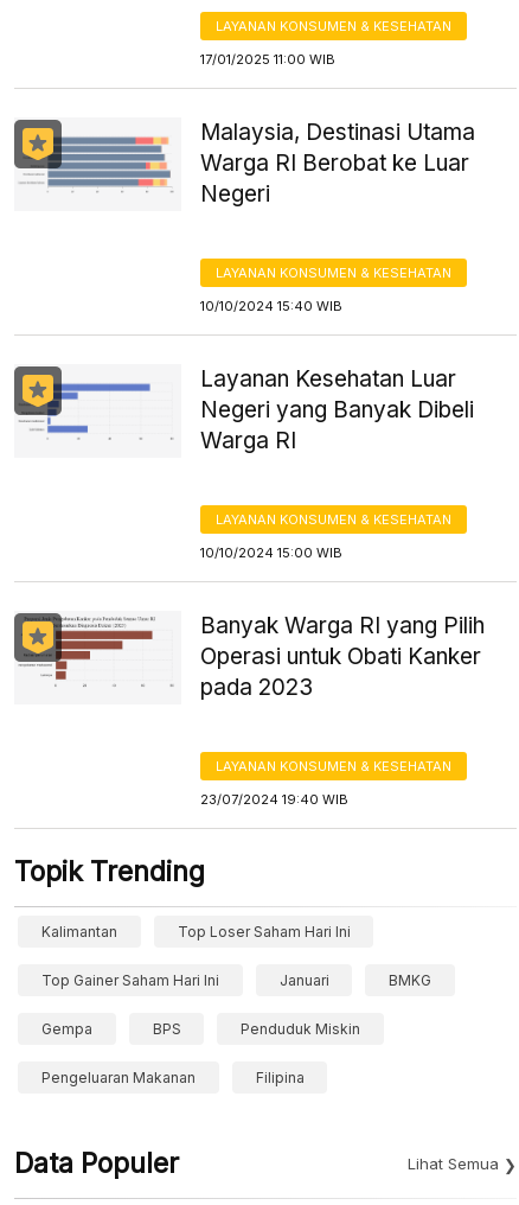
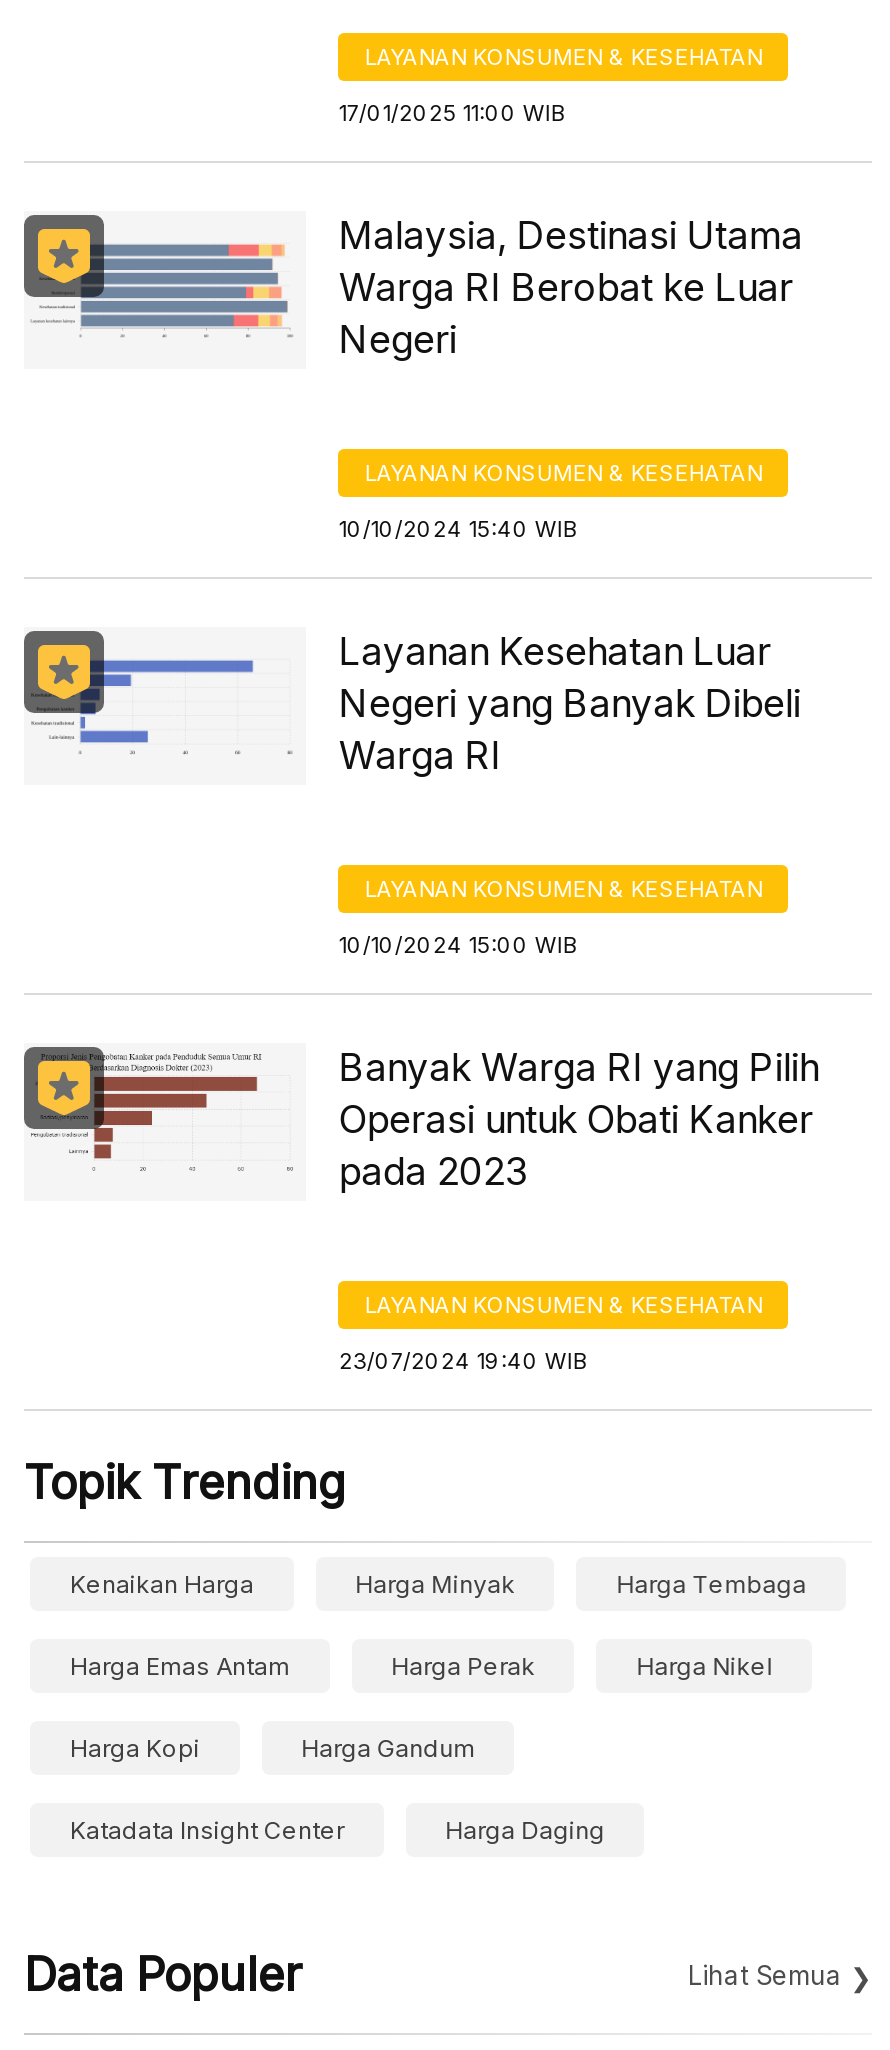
[41,923,350,941] Kalimantan | Top Loser Saham Hari Ini -> [70,1569,806,1599] Kenaikan Harga | Harga Minyak | Harga Tembaga
[41,971,432,989] Top Gainer Saham Hari Ini | Januari | BMKG -> [70,1651,772,1681] Harga Emas Antam | Harga Perak | Harga Nikel
[41,1020,360,1038] Gempa | BPS | Penduduk Miskin -> [70,1733,475,1763] Harga Kopi | Harga Gandum
[41,1069,304,1086] Pengeluaran Makanan | Filipina -> [70,1815,605,1845] Katadata Insight Center | Harga Daging

